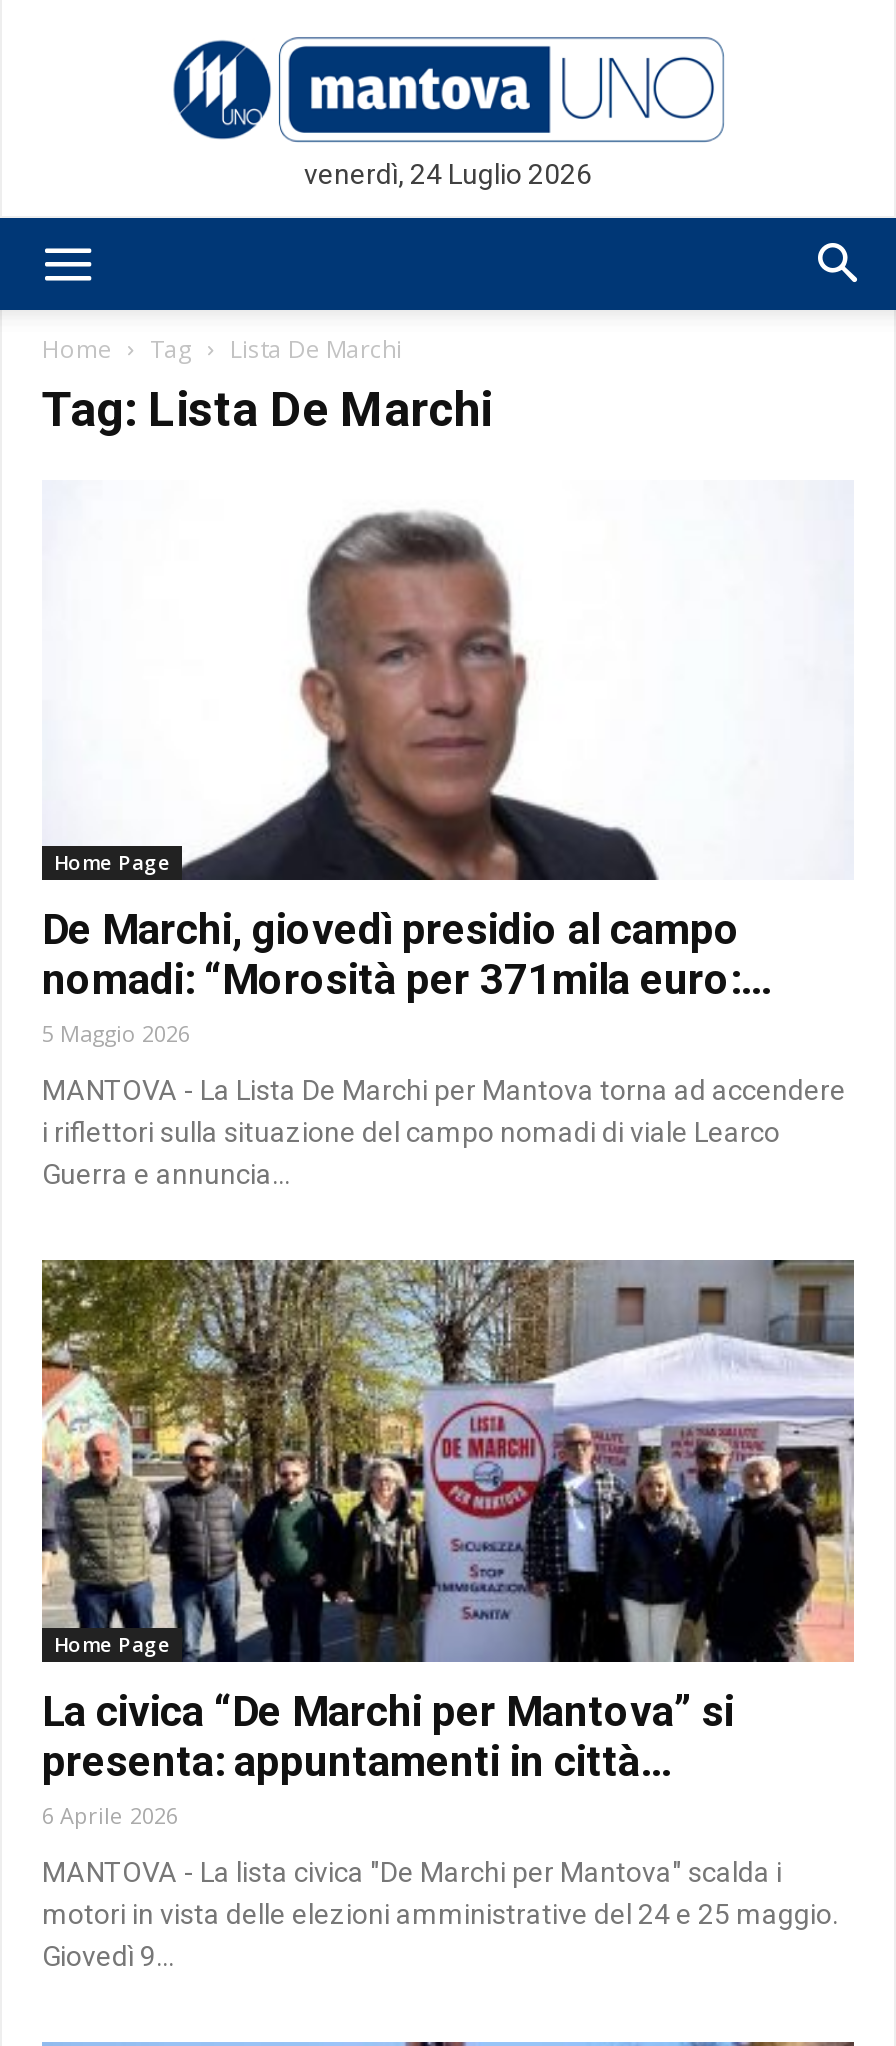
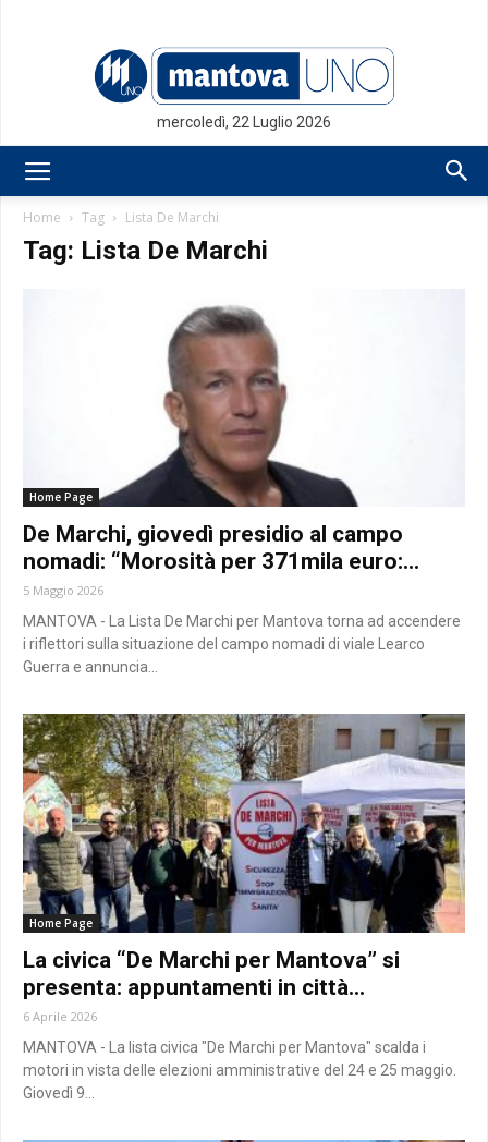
[304,158,592,190] venerdì, 24 Luglio 2026 -> [157,113,331,131] mercoledì, 22 Luglio 2026

